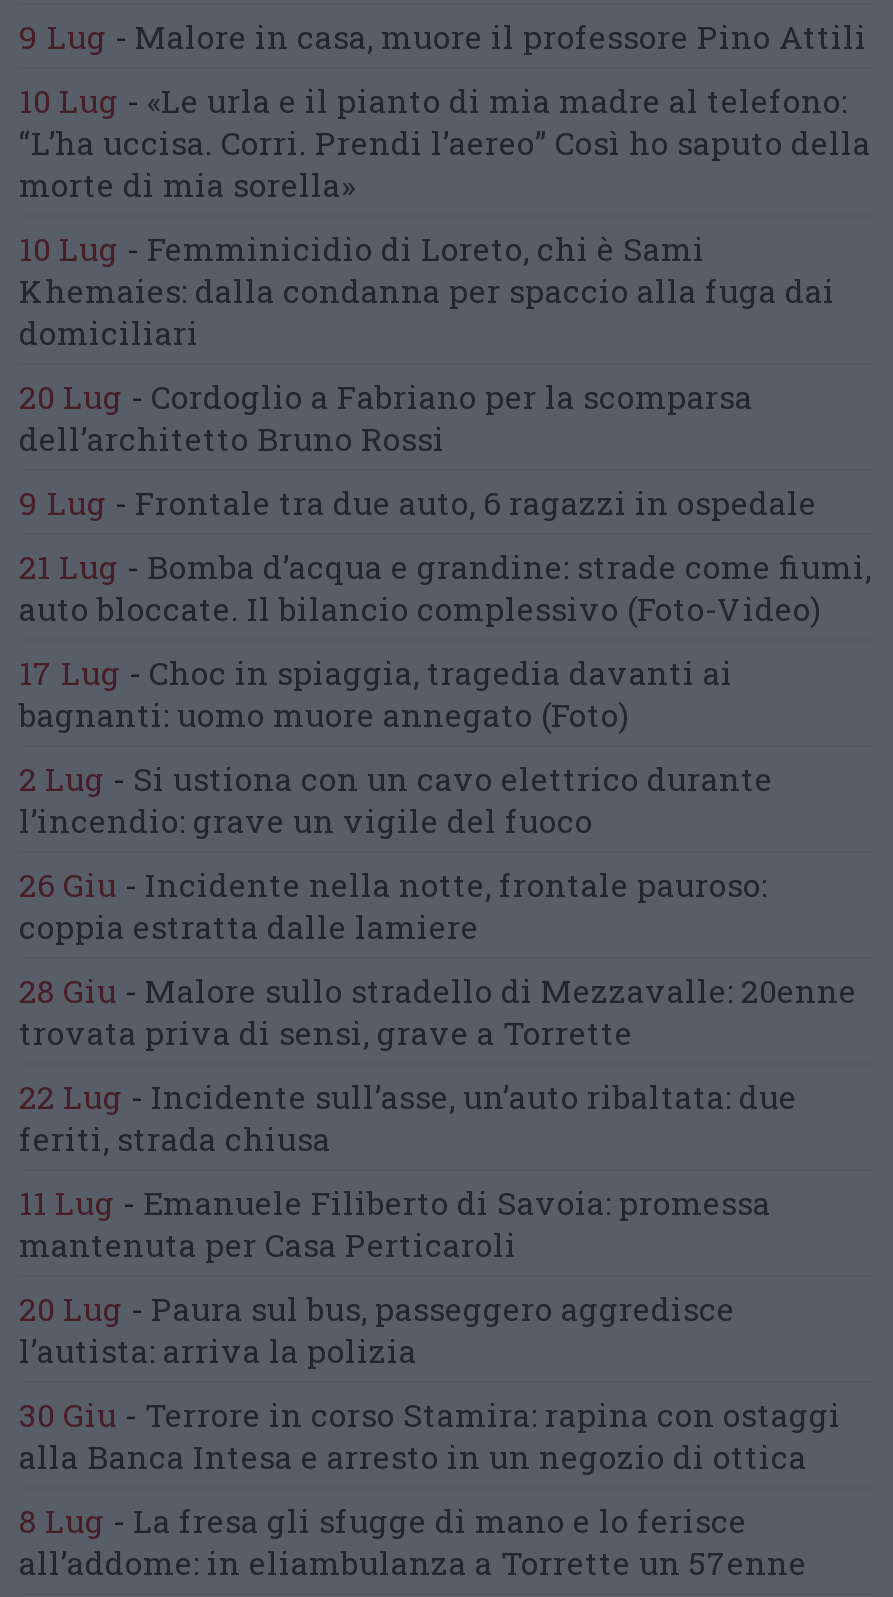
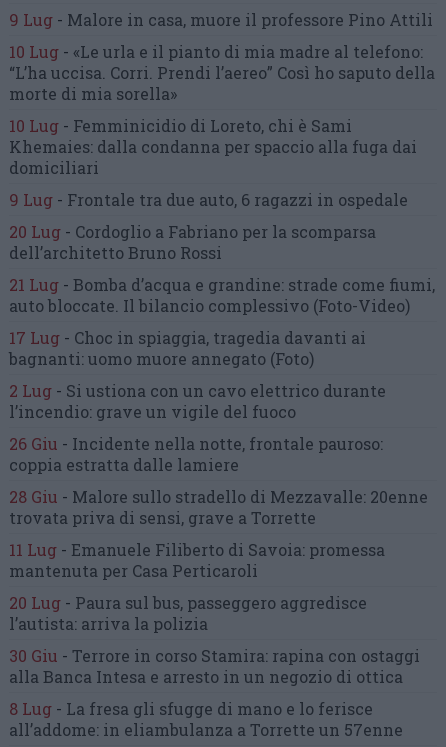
moved [19,374,753,458] -> [9,220,376,262]: 20 Lug - Cordoglio a Fabriano per la scomparsa | dell’architetto Bruno Rossi
moved [19,480,817,522] -> [9,188,408,209]: 9 Lug - Frontale tra due auto, 6 ragazzi in ospedale
[19,1074,797,1158] 22 Lug - Incidente sull’asse, un’auto ribaltata: due | feriti, strada chiusa -> none

